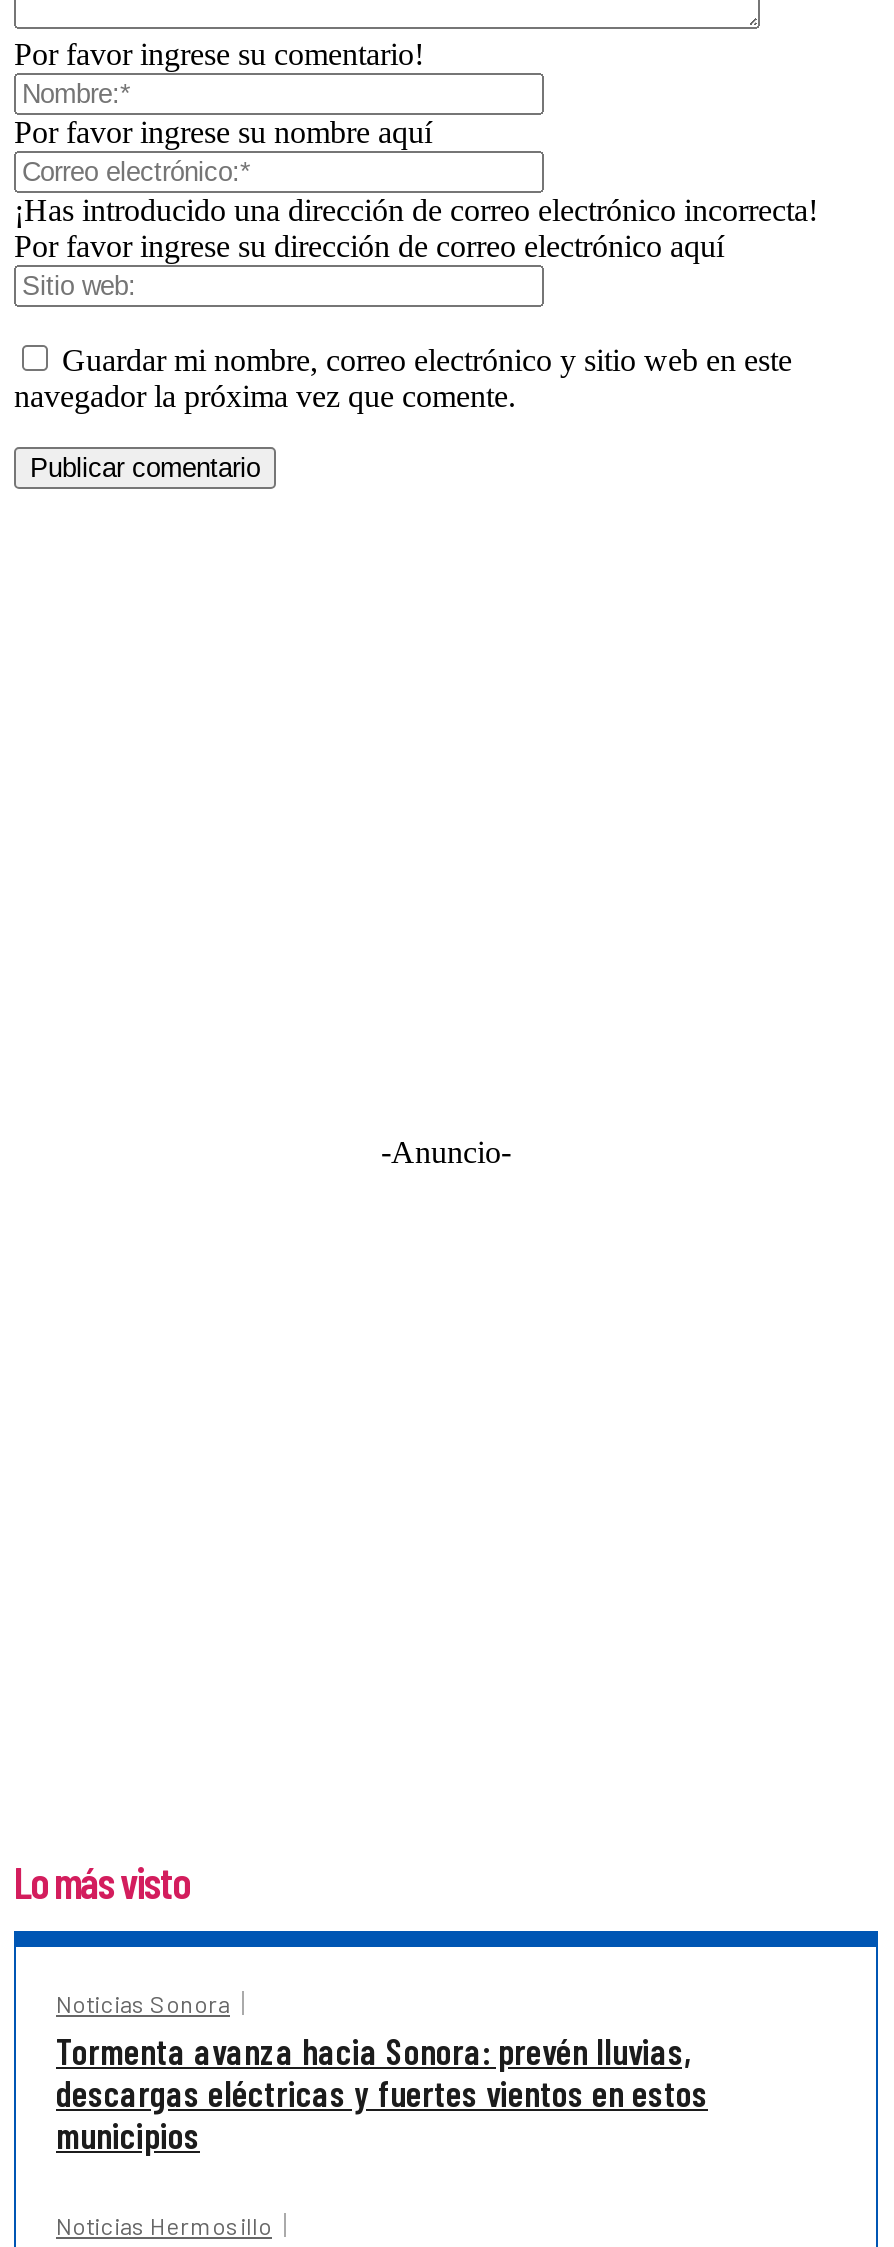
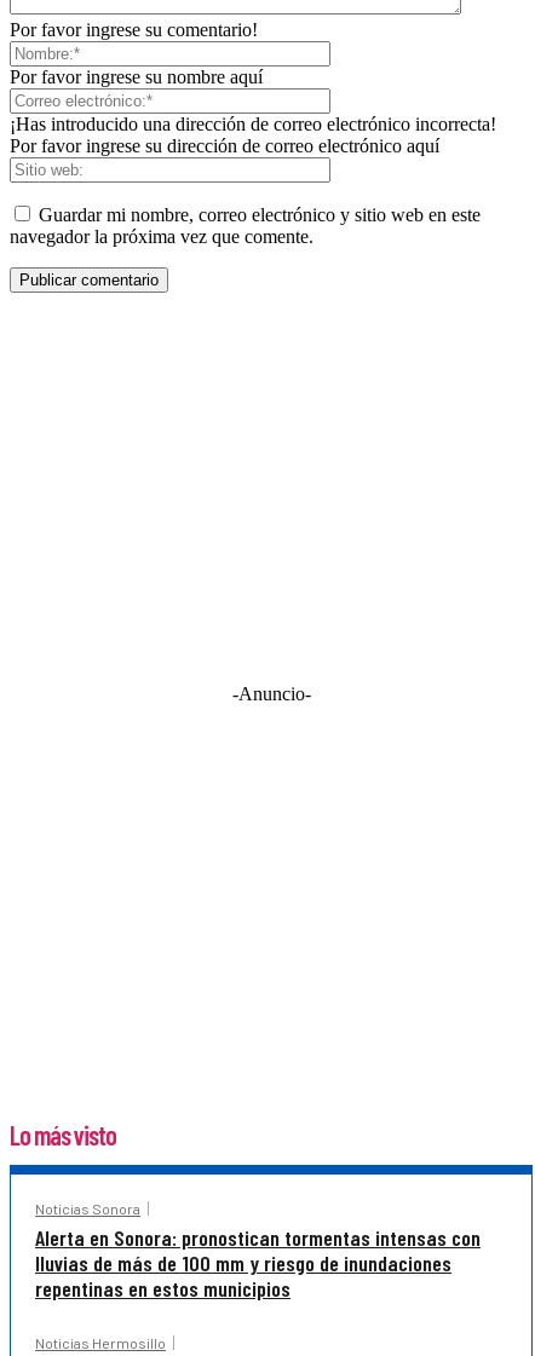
[56,2028,708,2156] Tormenta avanza hacia Sonora: prevén lluvias, | descargas eléctricas y fuertes vientos en estos | municipios -> [35,1224,481,1301] Alerta en Sonora: pronostican tormentas intensas con | lluvias de más de 100 mm y riesgo de inundaciones | repentinas en estos municipios

